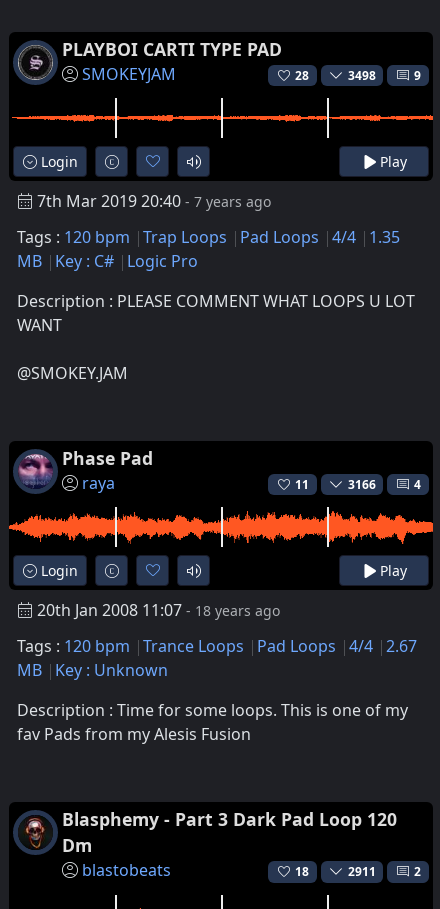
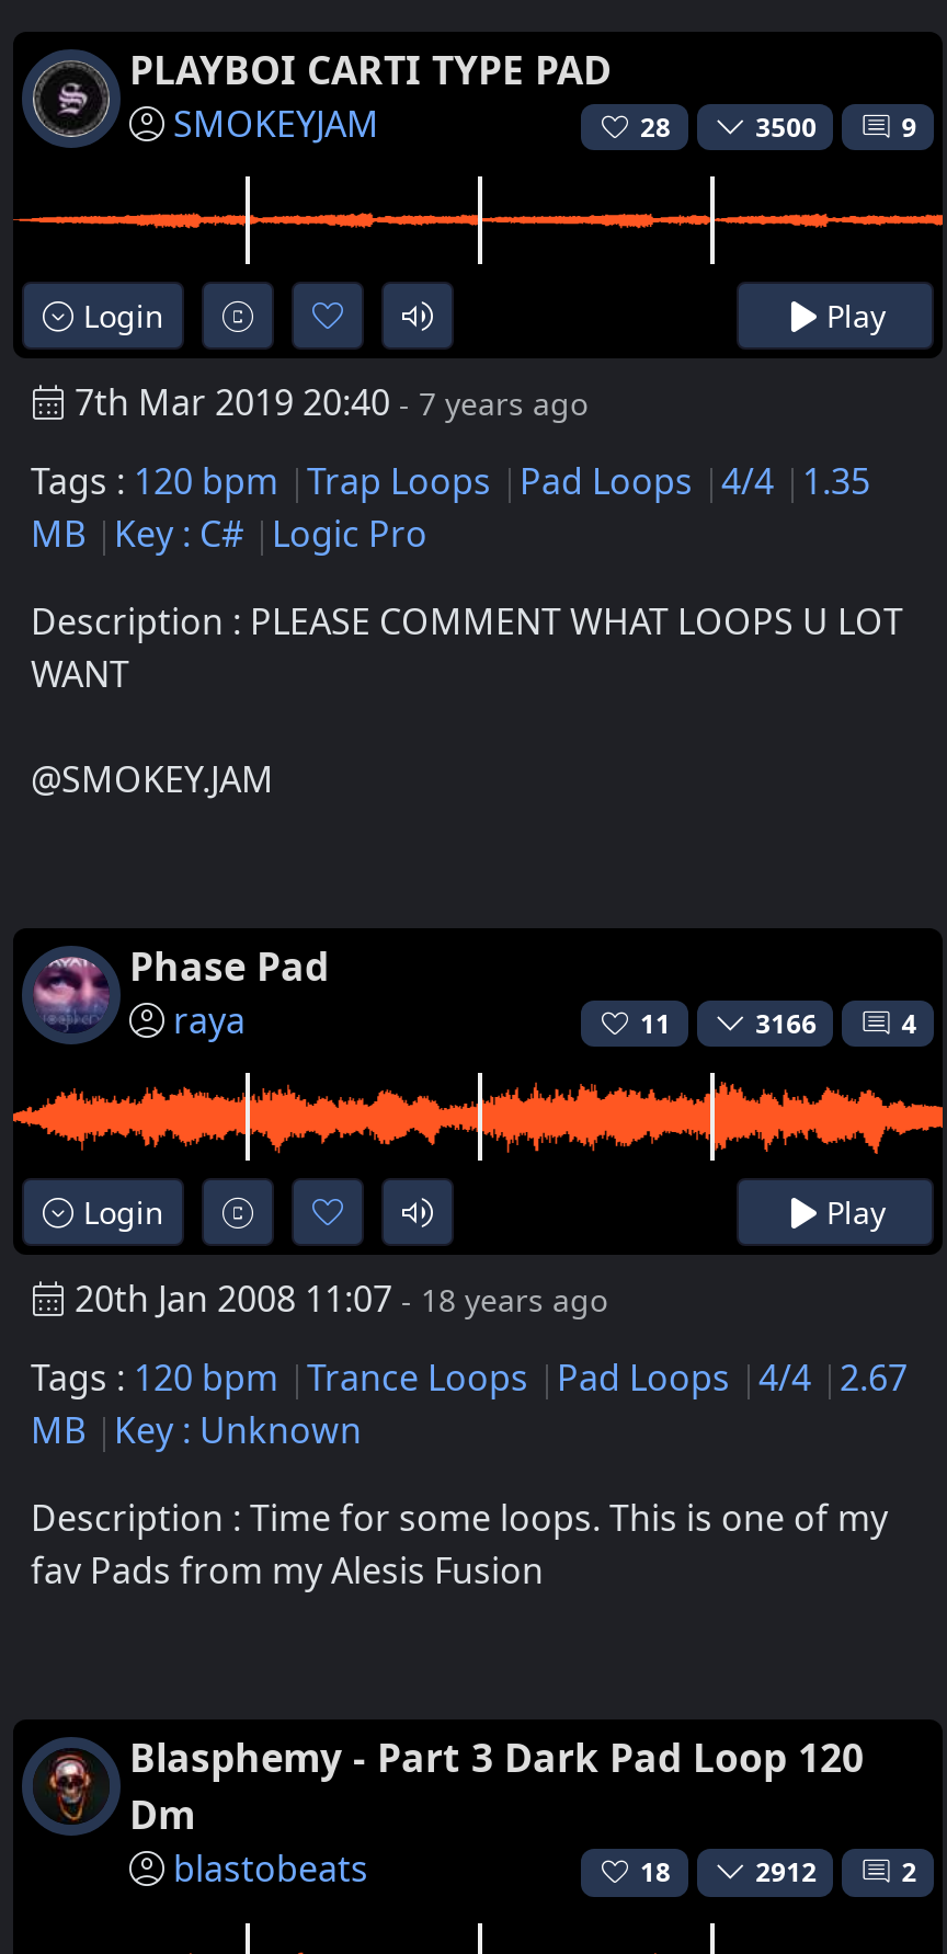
[348,67,376,84] 3498 -> [755,108,817,146] 3500
[348,863,376,880] 2911 -> [755,1854,817,1891] 2912

